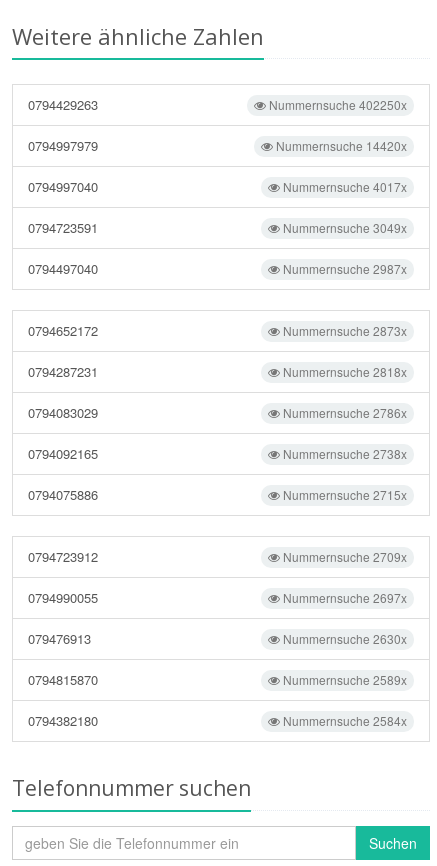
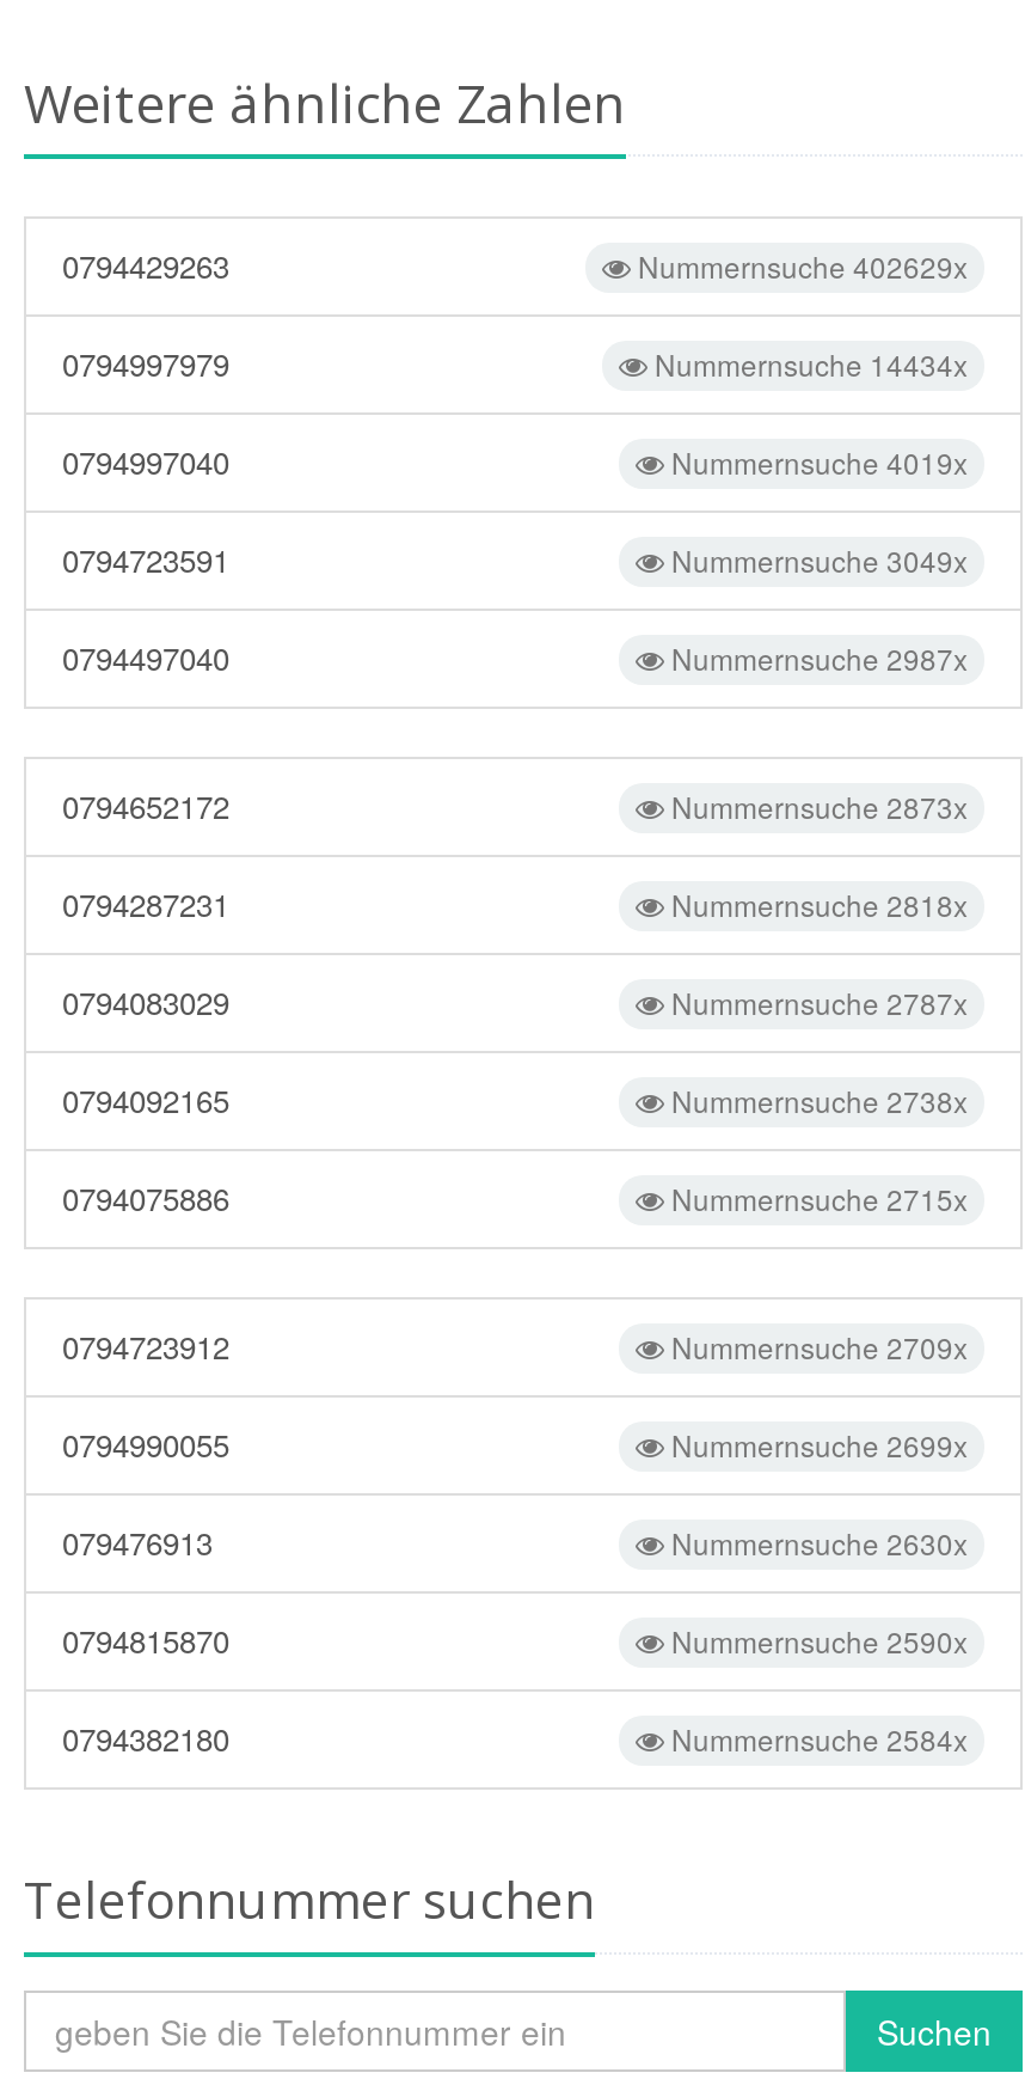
[266,96,407,113] Nummernsuche 402250x -> [631,245,968,286] Nummernsuche 402629x
[273,137,407,154] Nummernsuche 14420x -> [647,343,968,384] Nummernsuche 14434x
[280,178,407,195] Nummernsuche 4017x -> [664,441,968,482] Nummernsuche 4019x
[280,404,407,421] Nummernsuche 2786x -> [664,982,968,1022] Nummernsuche 2787x
[280,589,407,606] Nummernsuche 2697x -> [664,1424,968,1465] Nummernsuche 2699x
[280,671,407,688] Nummernsuche 2589x -> [664,1620,968,1661] Nummernsuche 2590x

